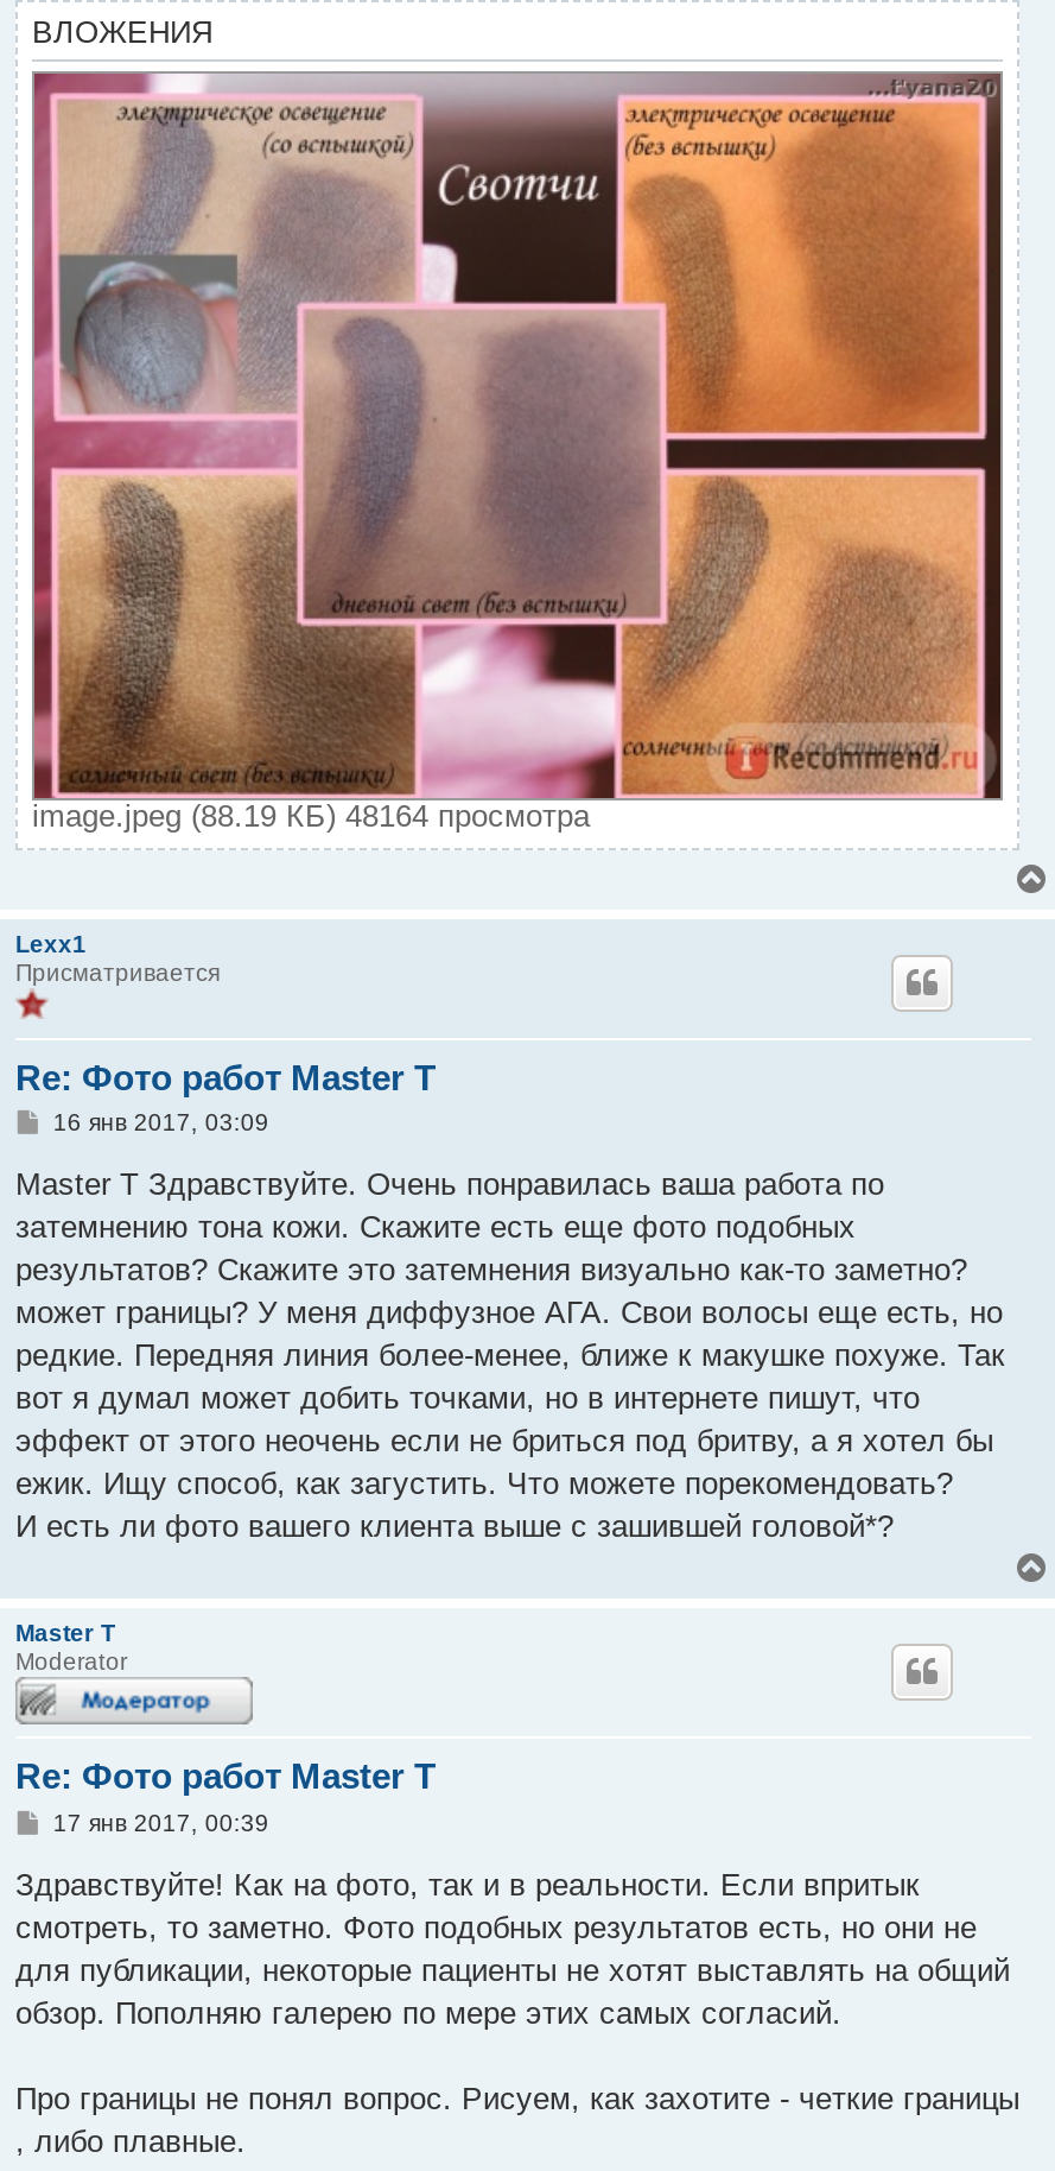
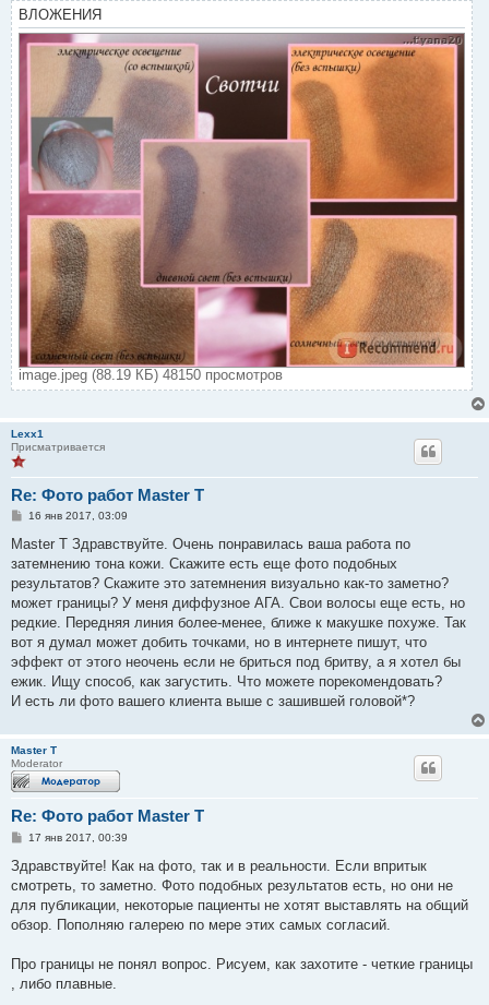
[32,798,590,833] image.jpeg (88.19 КБ) 48164 просмотра -> [19,366,283,383] image.jpeg (88.19 КБ) 48150 просмотров

